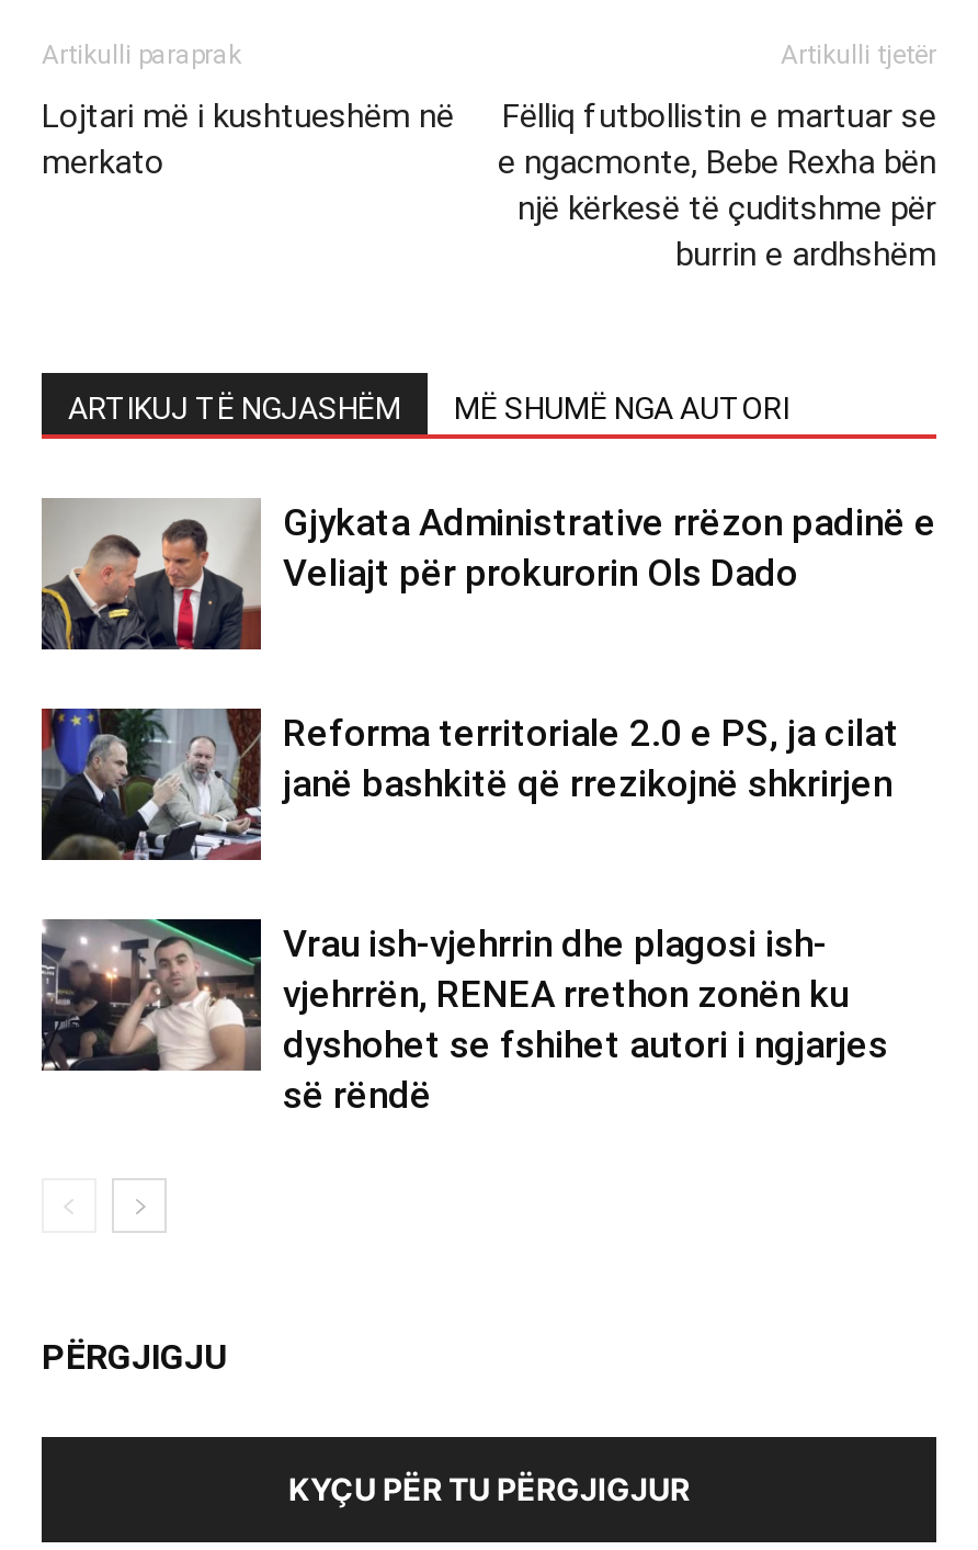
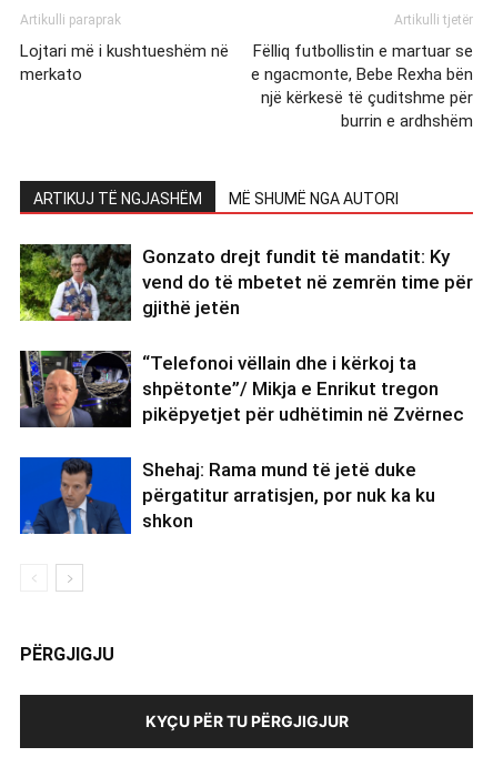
[39,498,936,652] [image] | Gjykata Administrative rrëzon padinë e | Veliajt për prokurorin Ols Dado -> [19,243,473,322] [image] | Gonzato drejt fundit të mandatit: Ky | vend do të mbetet në zemrën time për | gjithë jetën
[39,706,899,862] [image] | Reforma territoriale 2.0 e PS, ja cilat | janë bashkitë që rrezikojnë shkrirjen -> [19,351,464,428] [image] | “Telefonoi vëllain dhe i kërkoj ta | shpëtonte”/ Mikja e Enrikut tregon | pikëpyetjet për udhëtimin në Zvërnec
[39,917,888,1117] [image] | Vrau ish-vjehrrin dhe plagosi ish- | vjehrrën, RENEA rrethon zonën ku | dyshohet se fshihet autori i ngjarjes | së rëndë -> [19,456,435,535] [image] | Shehaj: Rama mund të jetë duke | përgatitur arratisjen, por nuk ka ku | shkon

